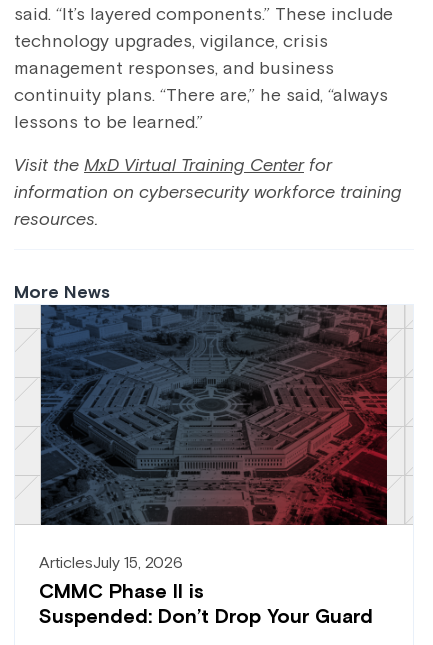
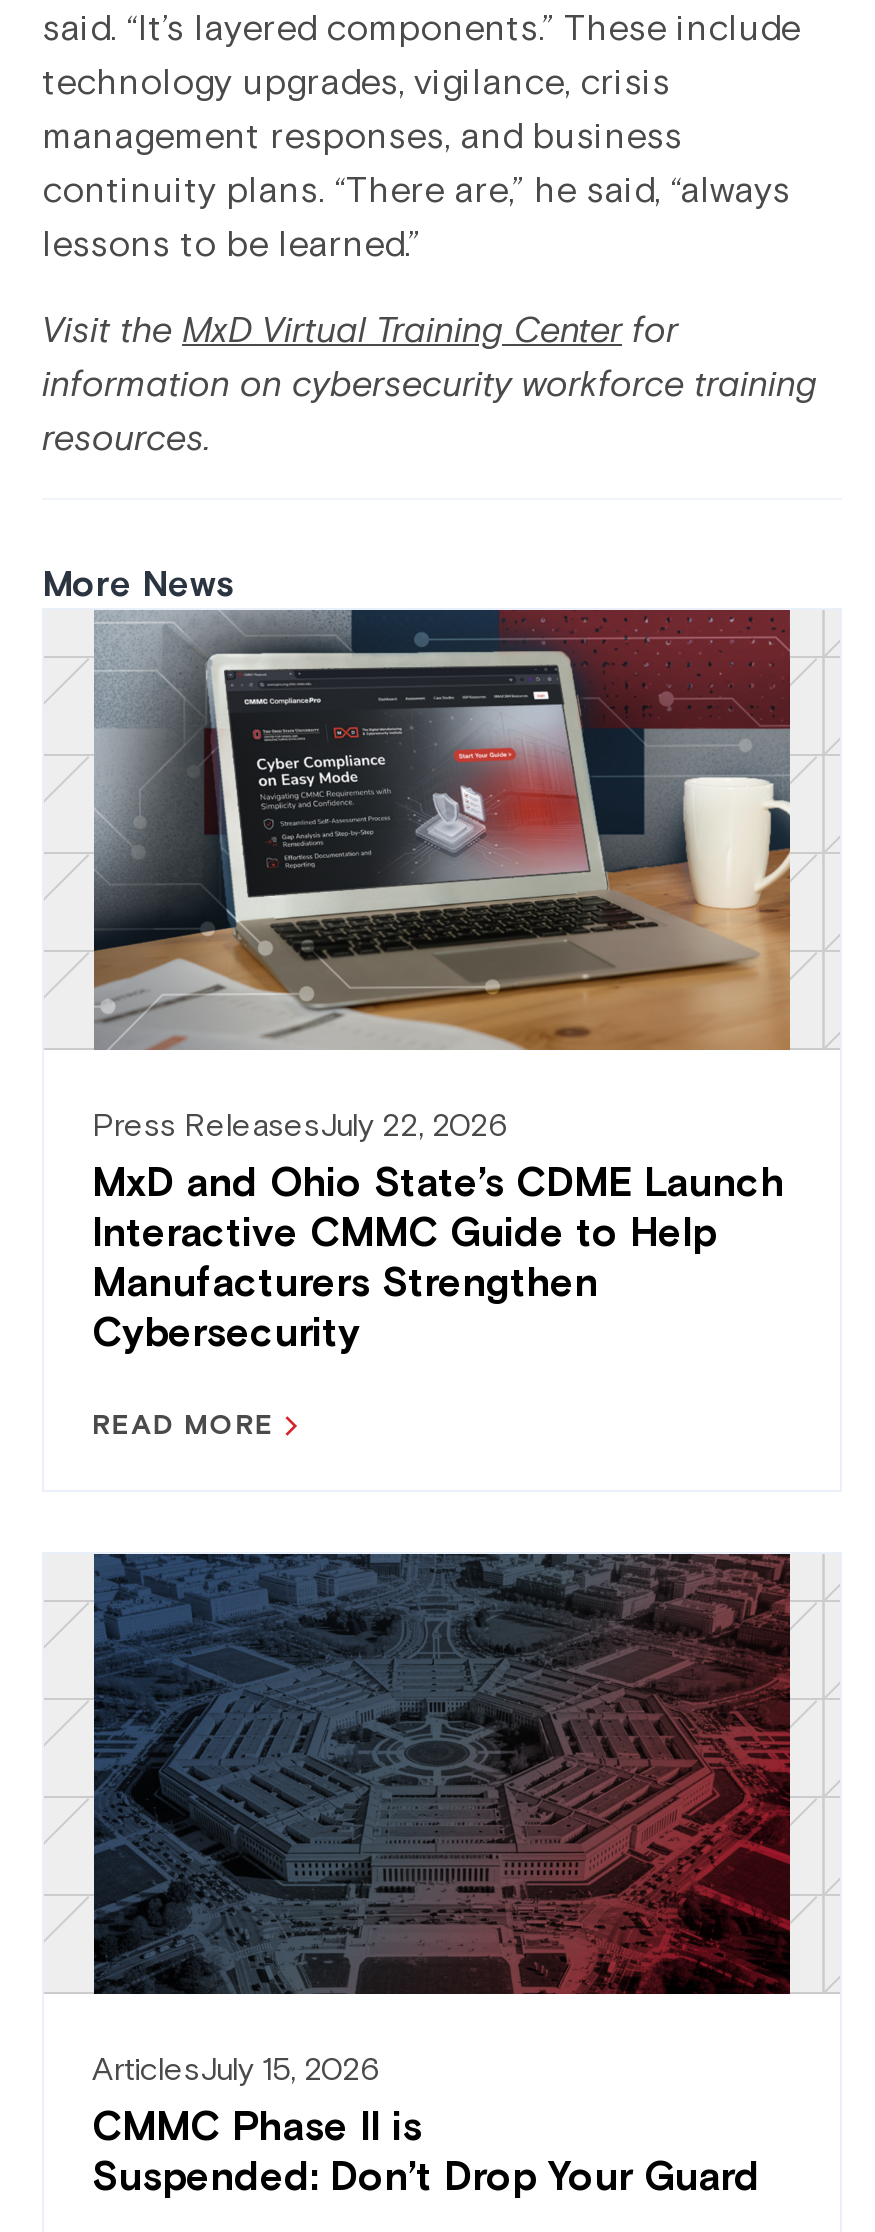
none -> [92,610,792,1444] [image] | Press ReleasesJuly 22, 2026 | MxD and Ohio State’s CDME Launch | Interactive CMMC Guide to Help | Manufacturers Strengthen | Cybersecurity | READ MORE

